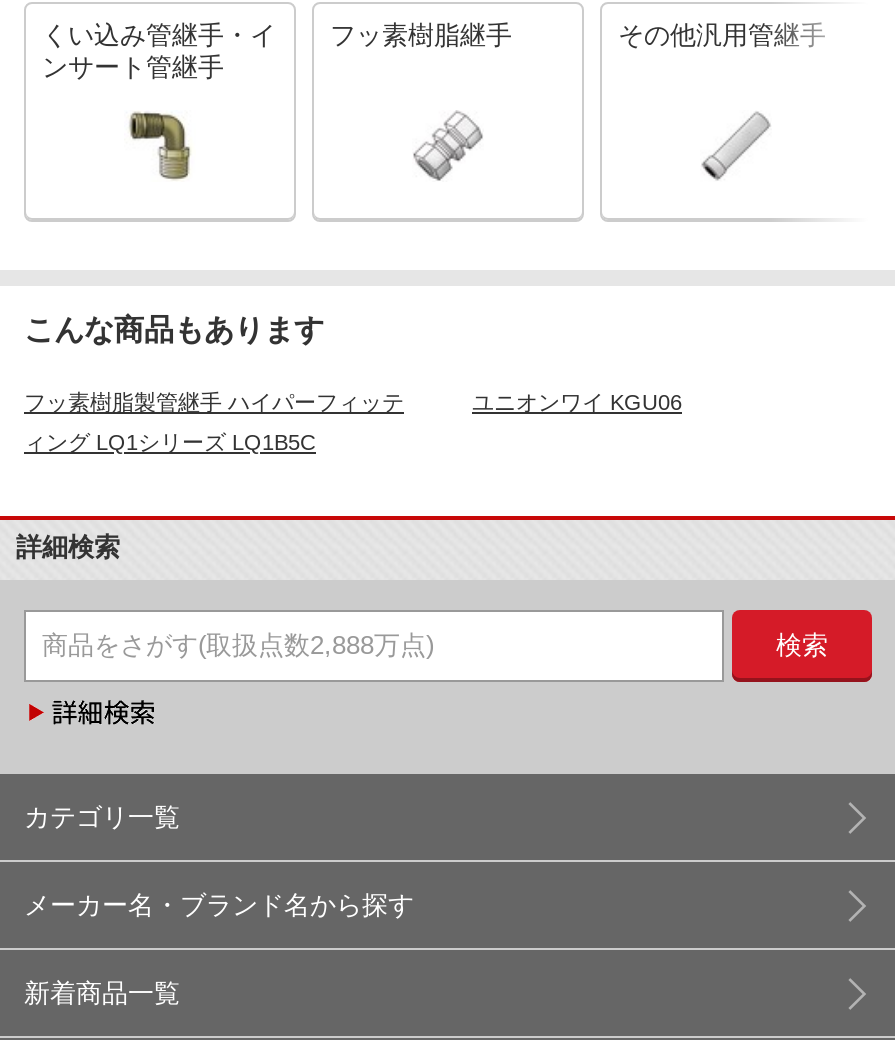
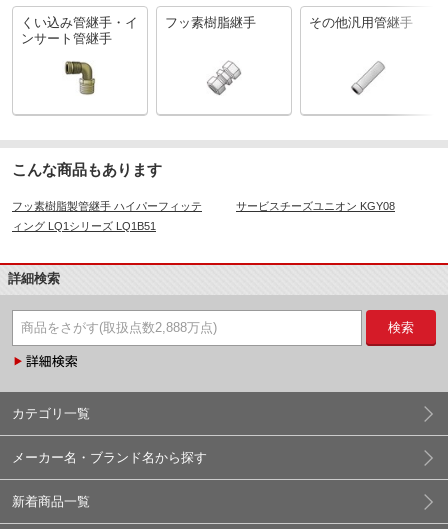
[472,390,682,414] ユニオンワイ KGU06 -> [236,200,395,212] サービスチーズユニオン KGY08
[24,430,316,454] ィング LQ1シリーズ LQ1B5C -> [12,220,156,232] ィング LQ1シリーズ LQ1B51

